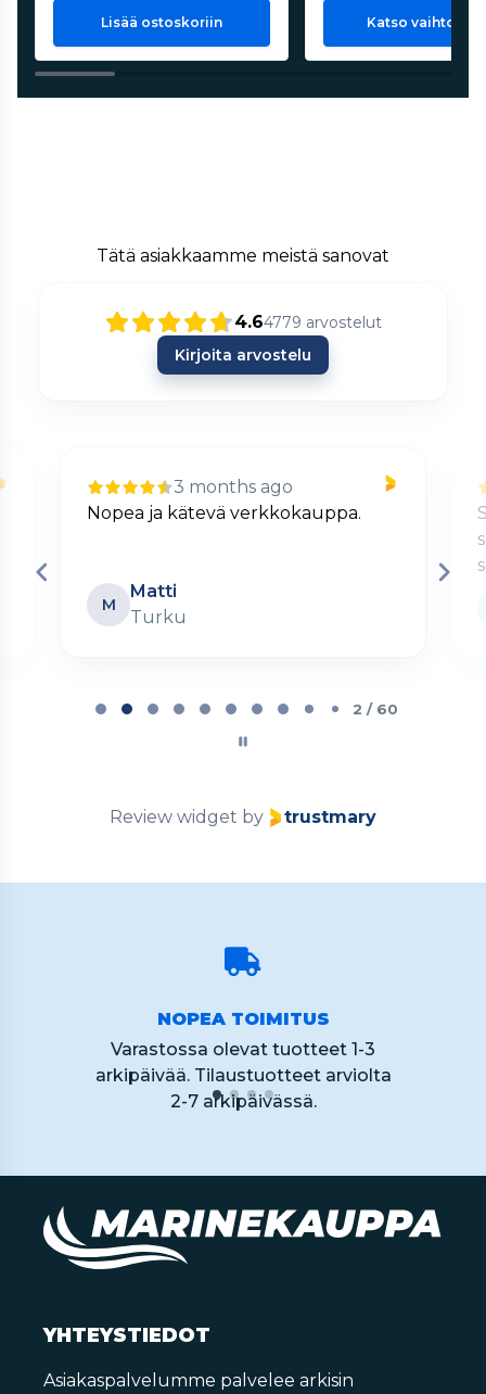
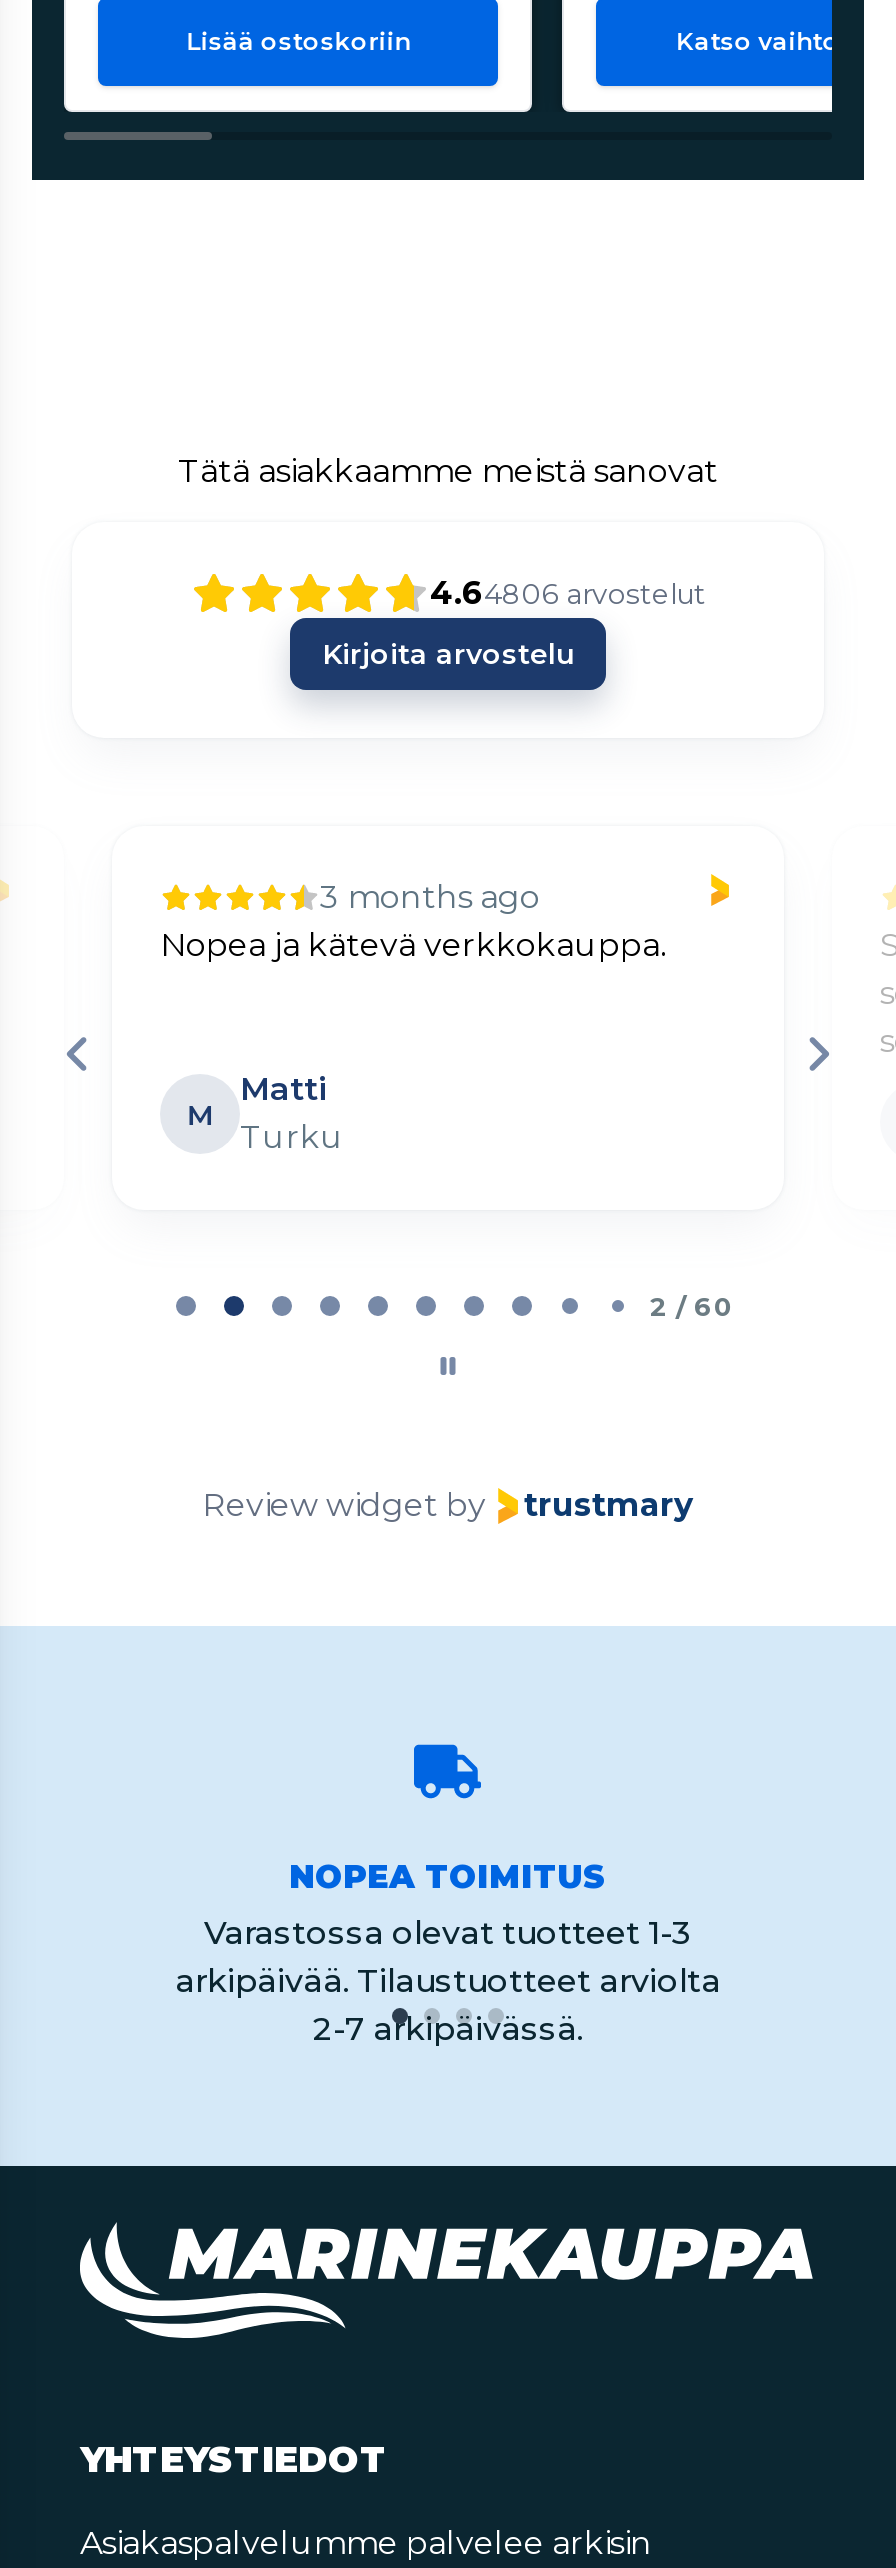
[234,311,382,332] 4.64779 arvostelut -> [430,573,706,611] 4.64806 arvostelut

